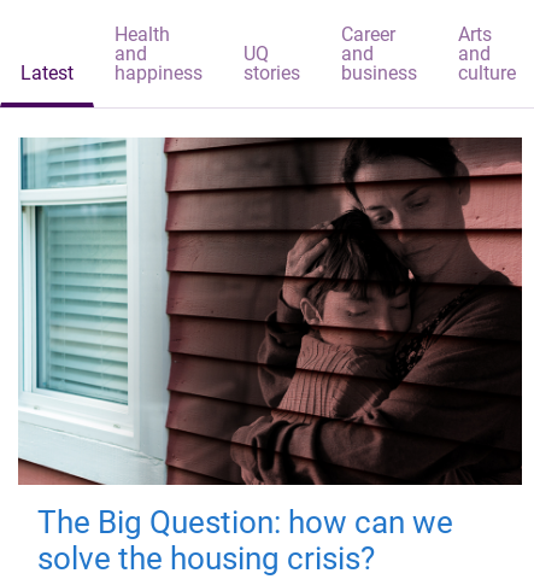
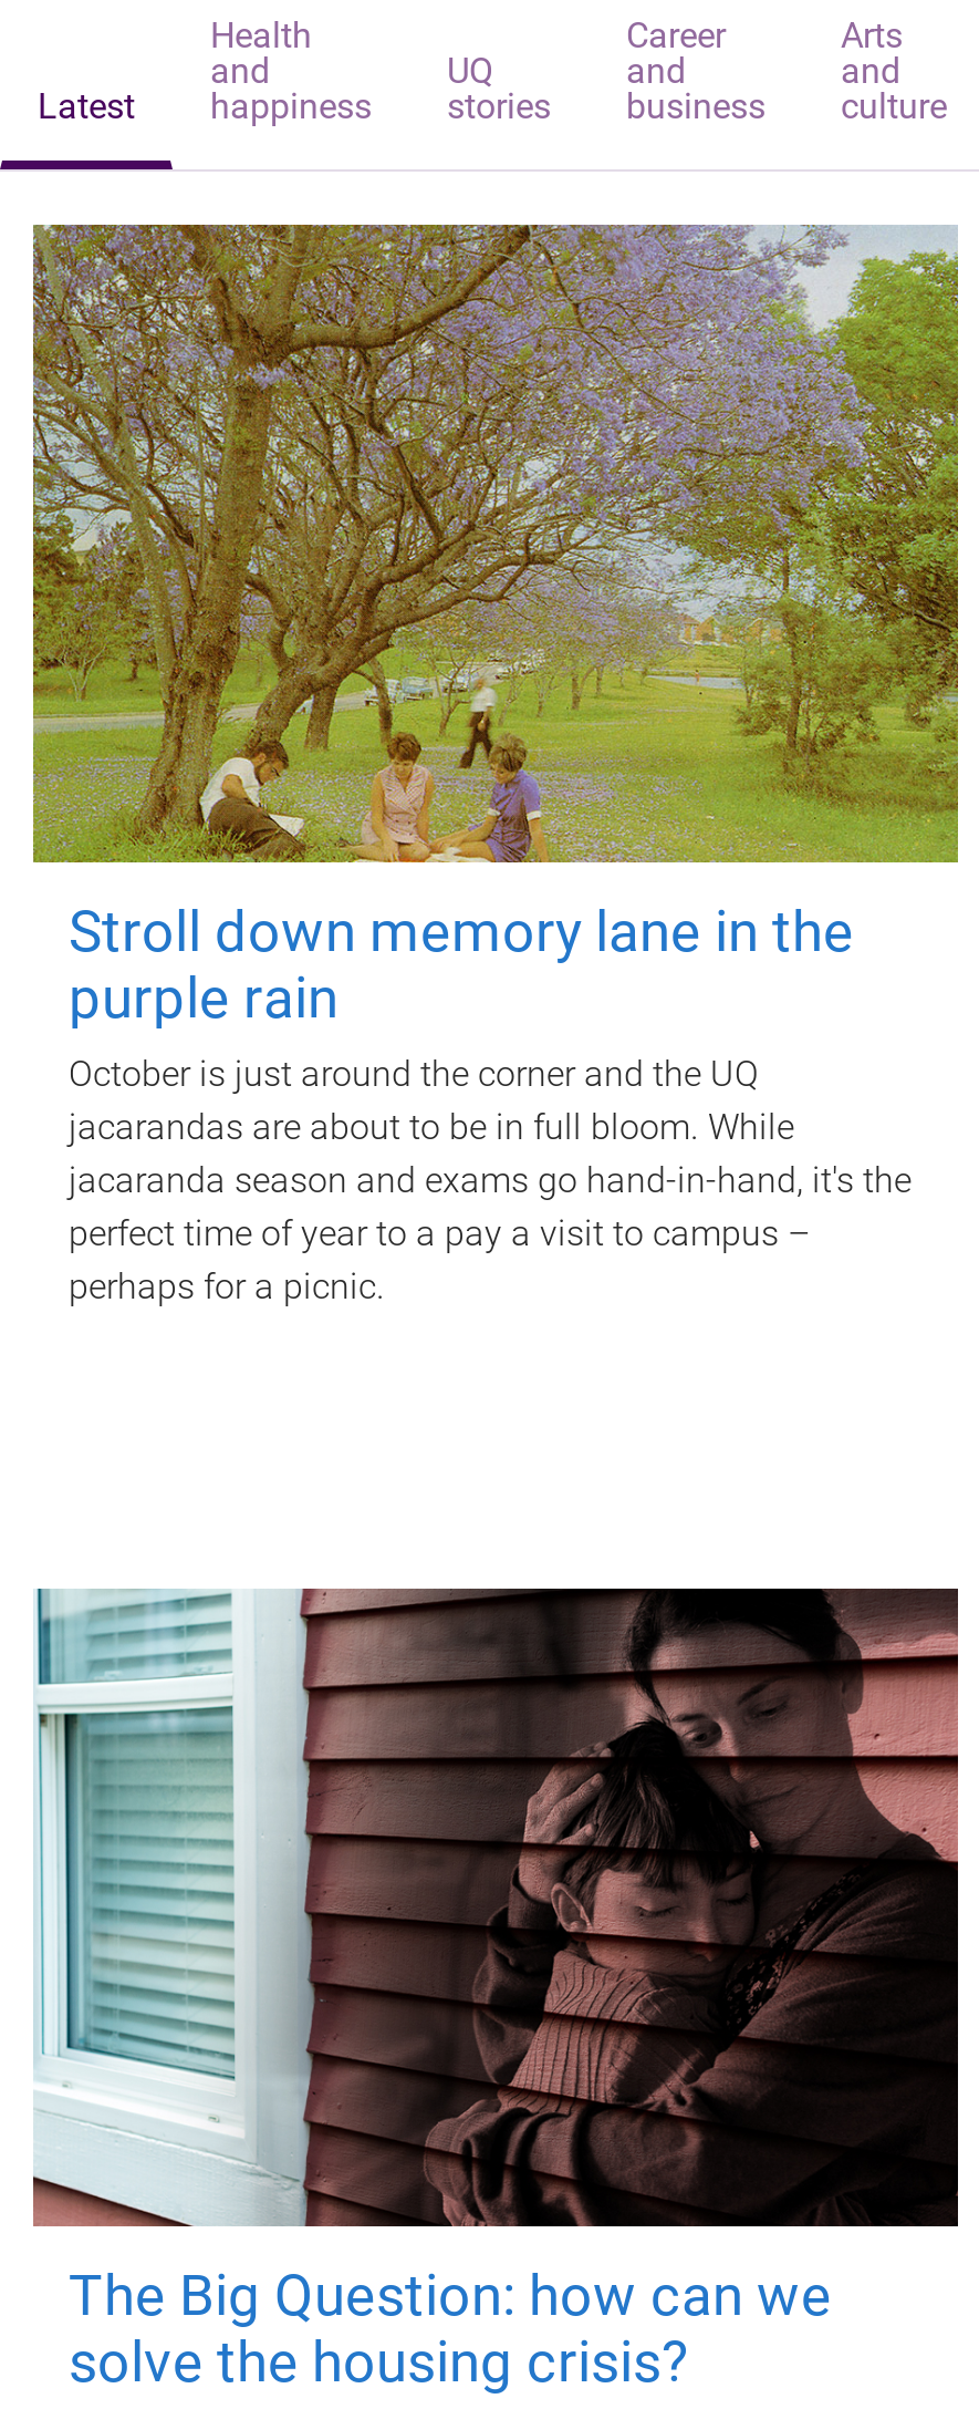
none -> [31,223,960,1307] [image] | Stroll down memory lane in the | purple rain | October is just around the corner and the UQ | jacarandas are about to be in full bloom. While | jacaranda season and exams go hand-in-hand, it's the | perfect time of year to a pay a visit to campus – | perhaps for a picnic.

